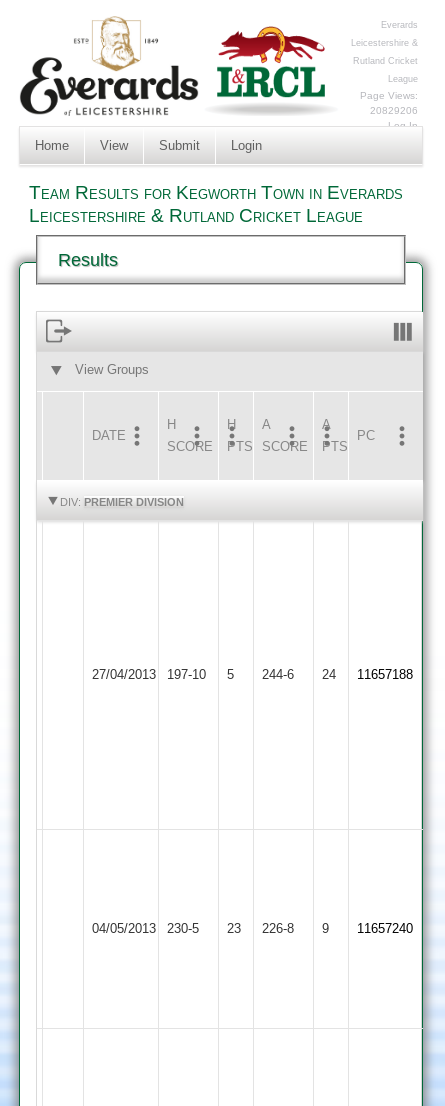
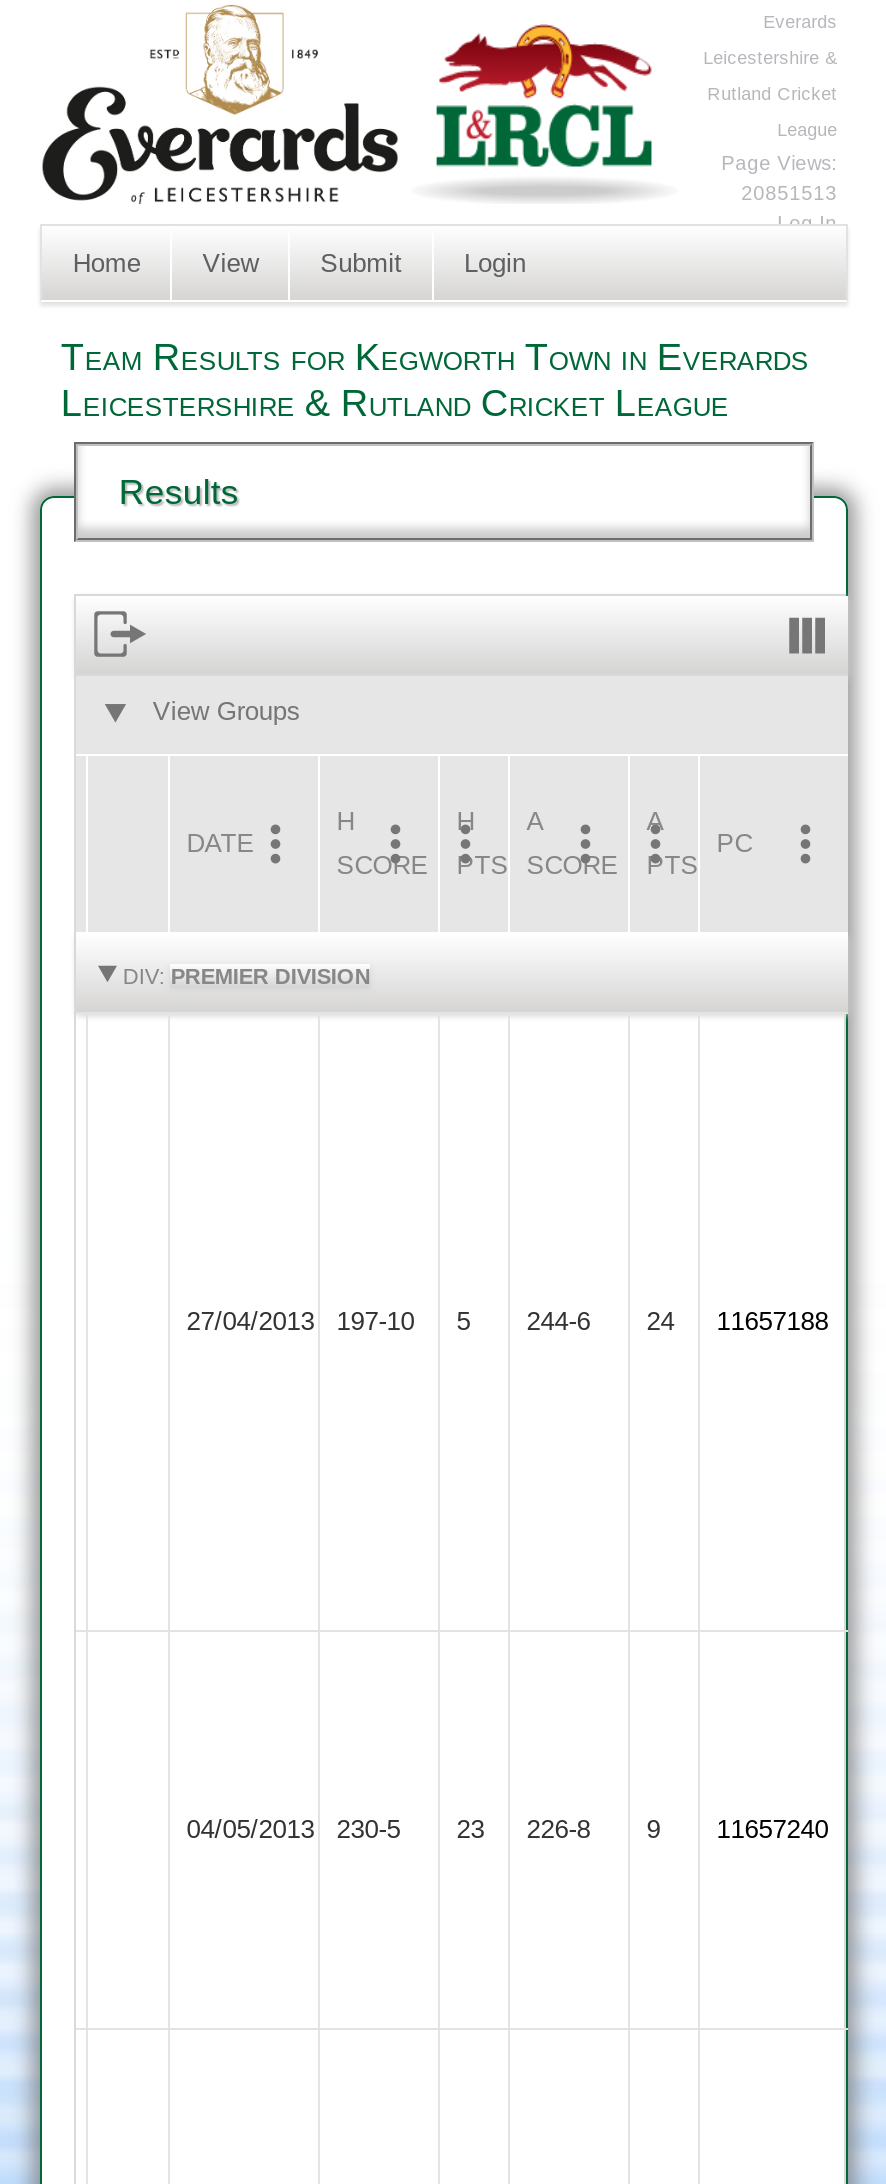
[370,105,418,116] 20829206 -> [741,182,837,204] 20851513

